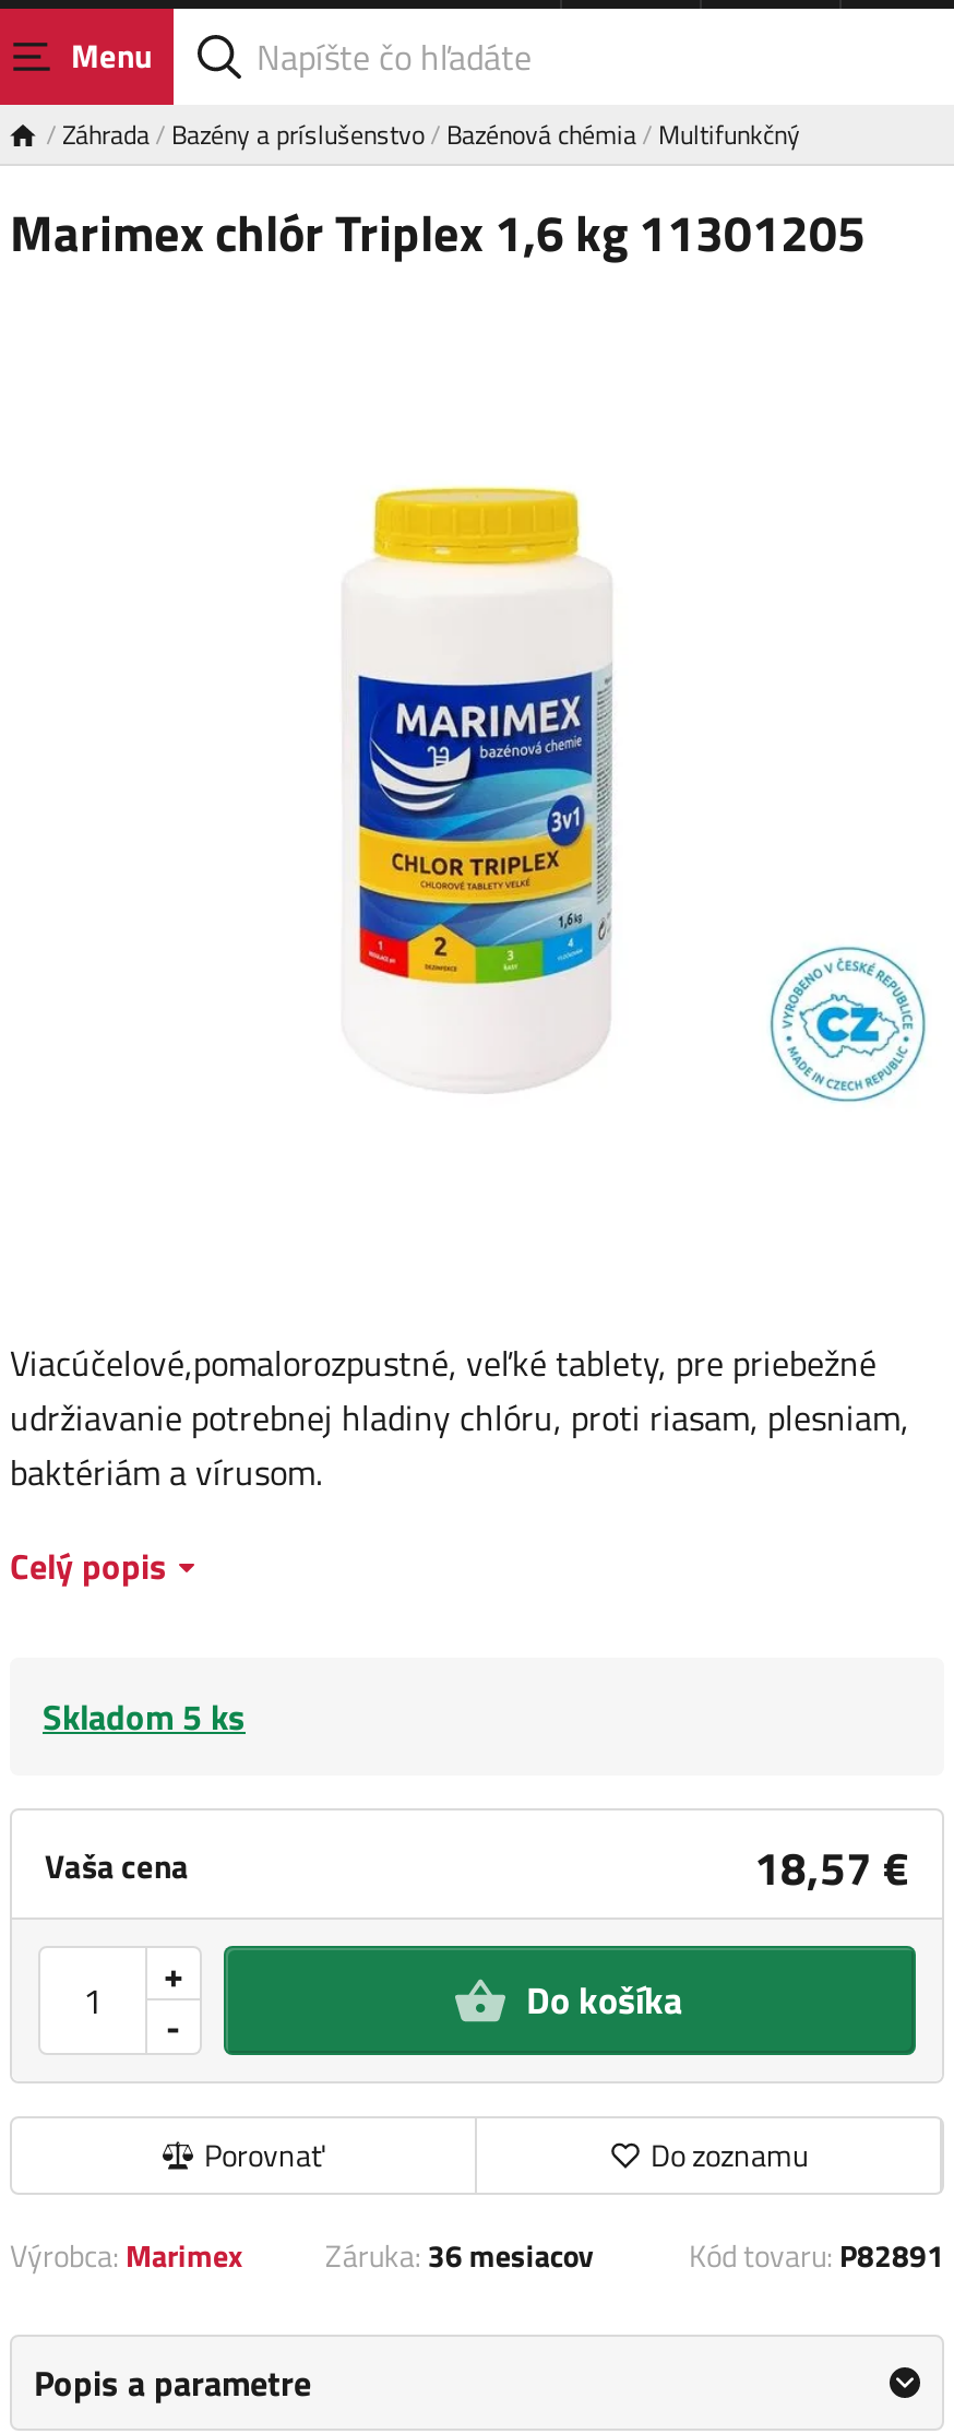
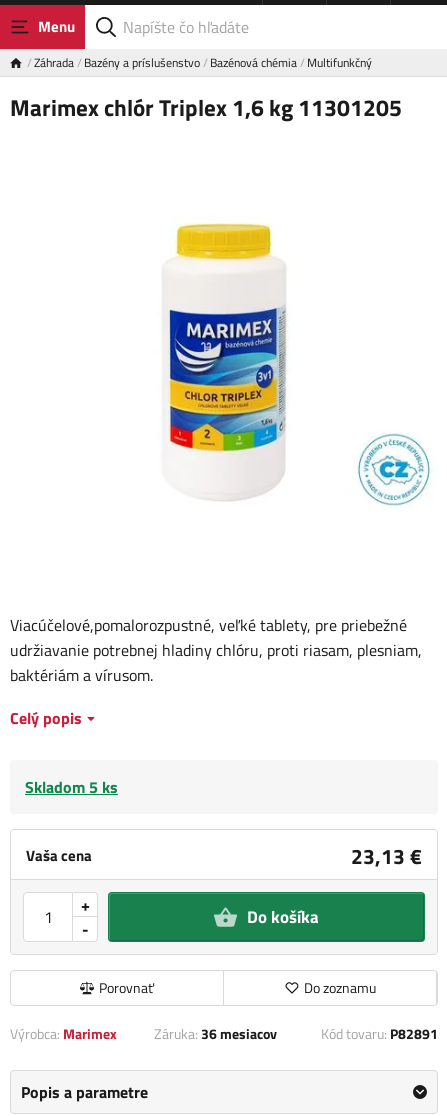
[754,1832,909,1902] 18,57 € -> [351,840,422,872] 23,13 €

